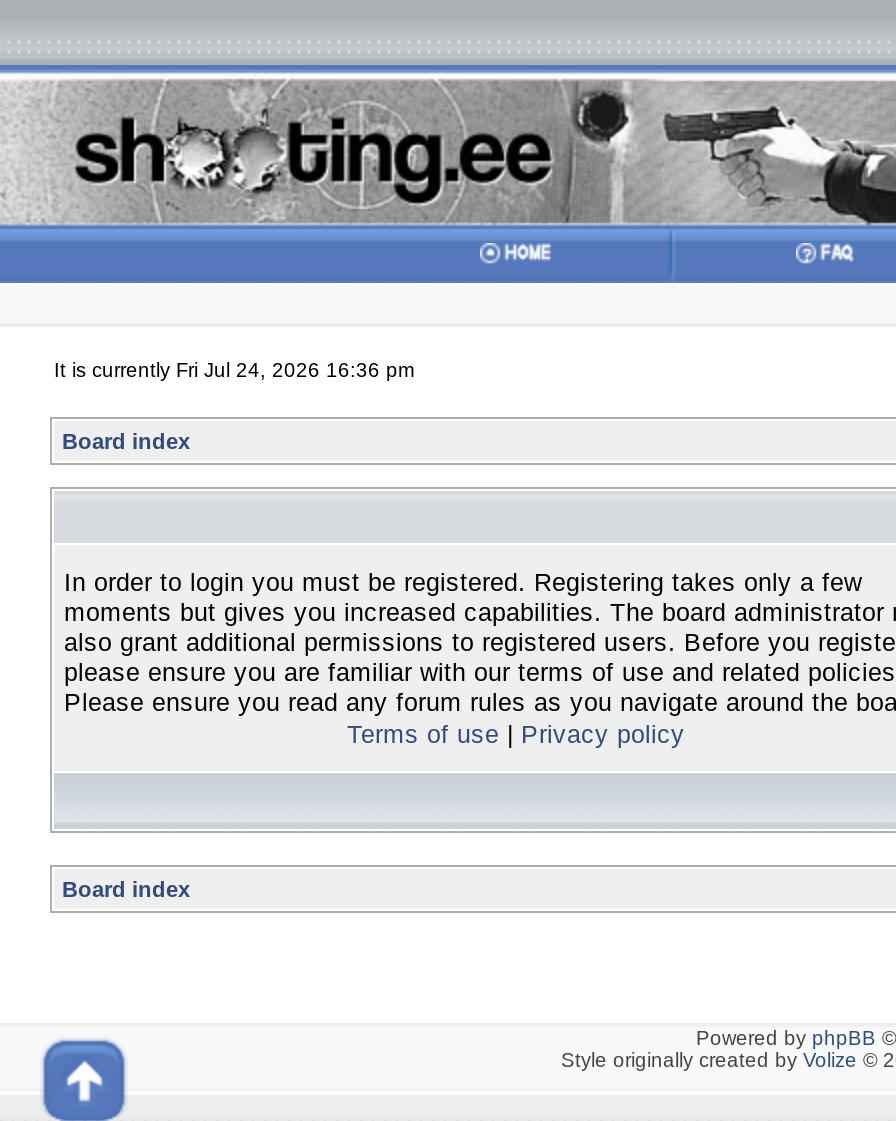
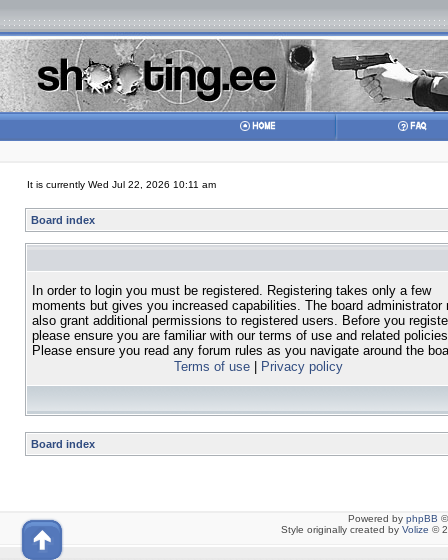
[54,359,414,381] It is currently Fri Jul 24, 2026 16:36 pm -> [27,179,216,190] It is currently Wed Jul 22, 2026 10:11 am

